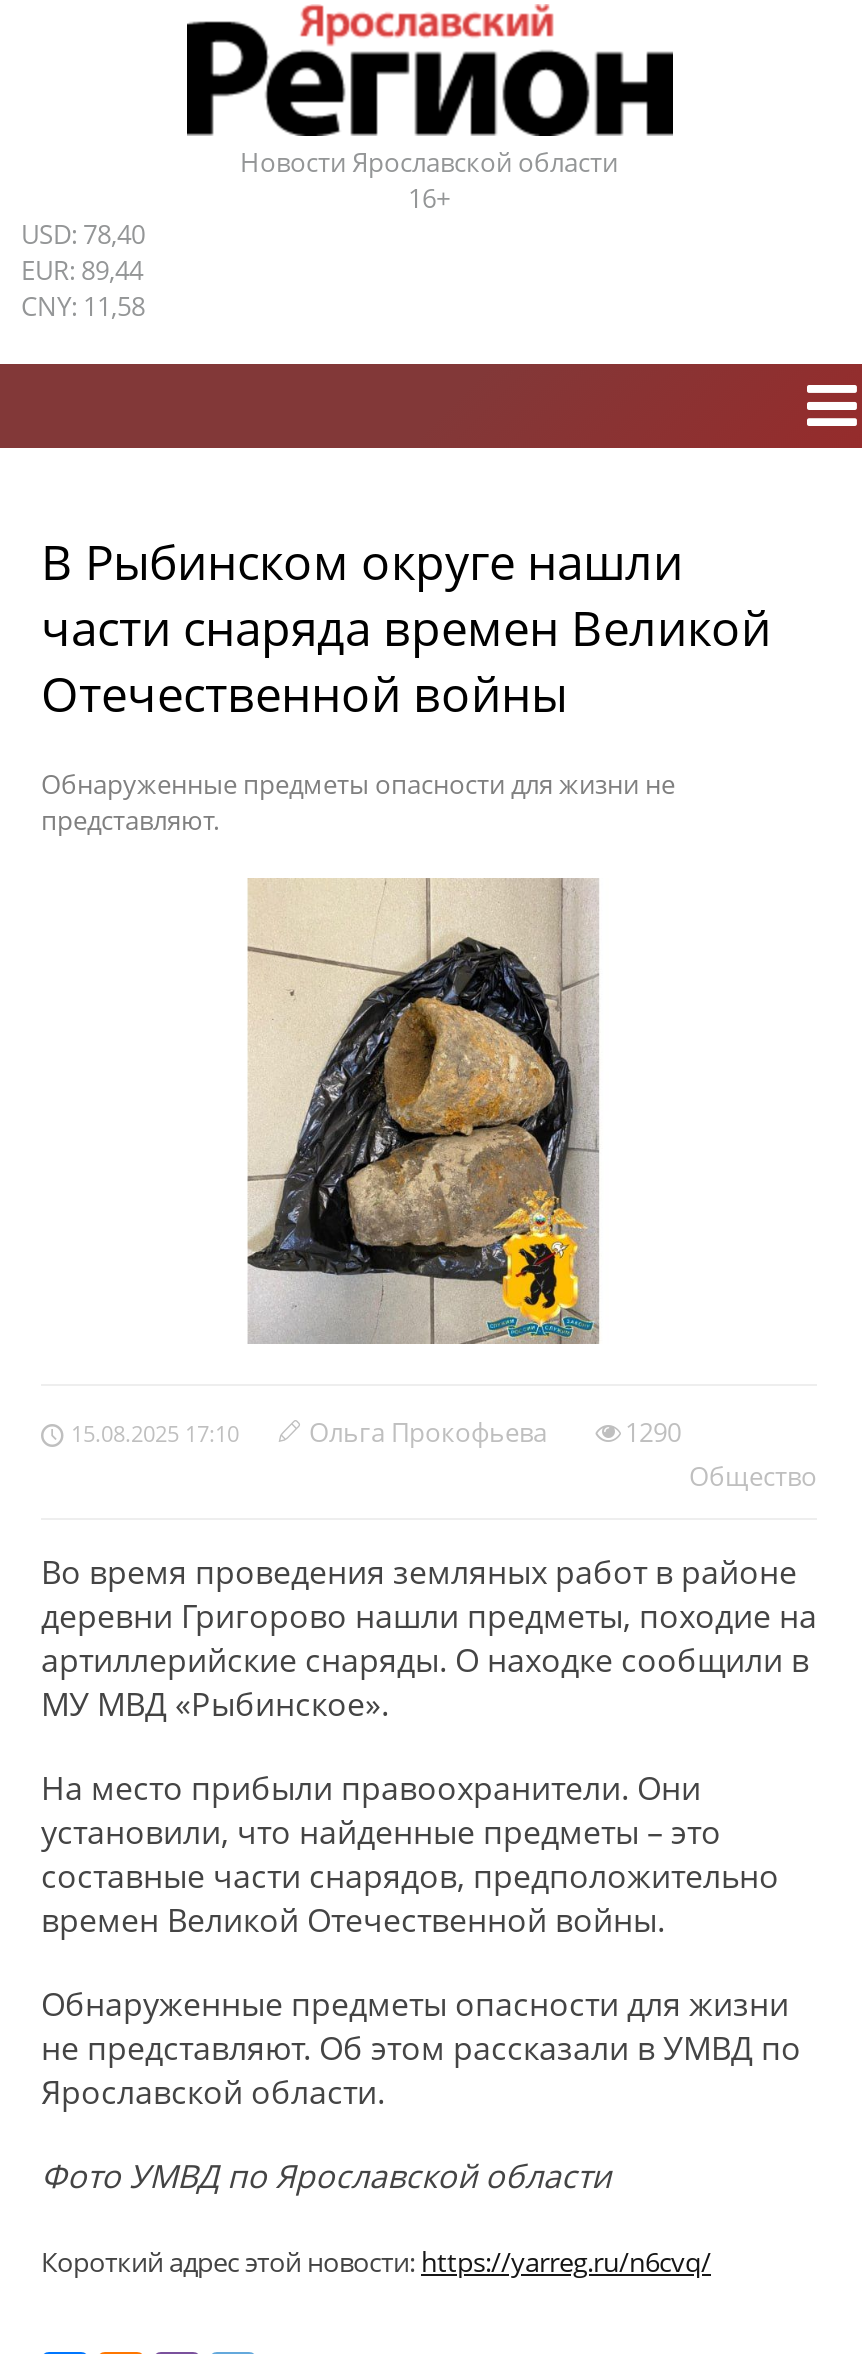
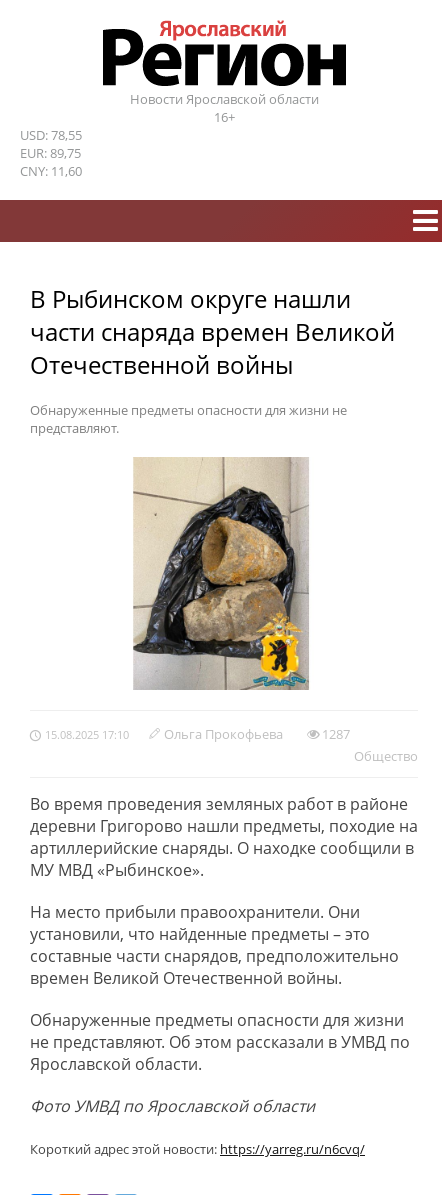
[21,216,145,252] USD: 78,40 -> [20,126,82,144] USD: 78,55
[21,252,143,288] EUR: 89,44 -> [20,144,81,162] EUR: 89,75
[21,288,145,324] CNY: 11,58 -> [20,162,82,180] CNY: 11,60
[625,1414,681,1450] 1290 -> [322,725,350,743] 1287

